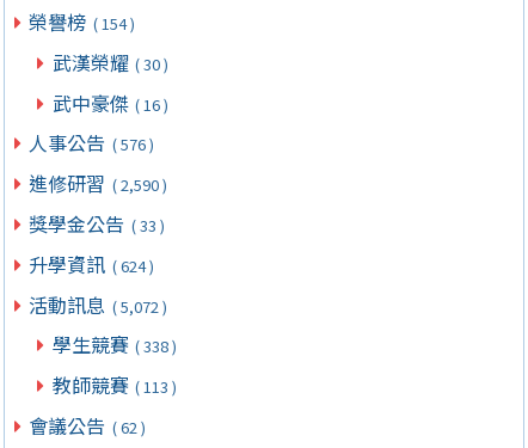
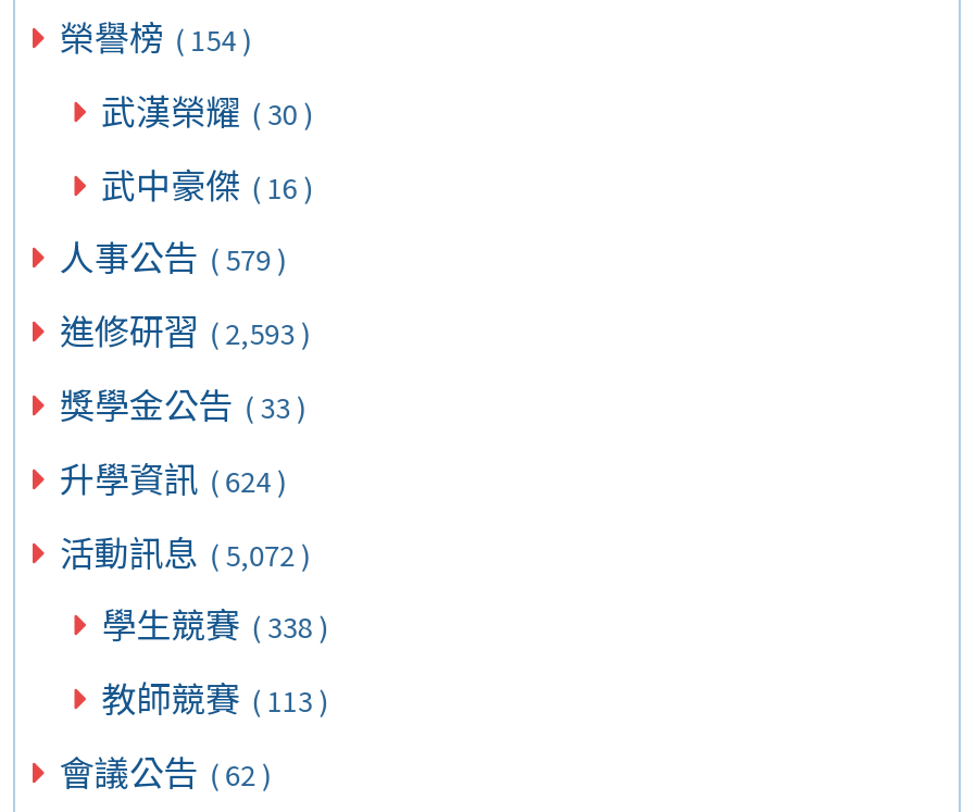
[29,128,154,157] 人事公告 ( 576 ) -> [60,230,286,282] 人事公告 ( 579 )
[29,169,167,197] 進修研習 ( 2,590 ) -> [60,304,310,356] 進修研習 ( 2,593 )

